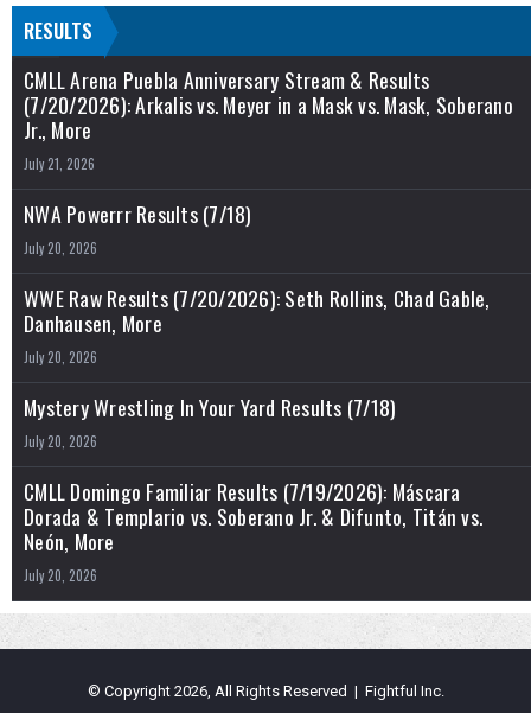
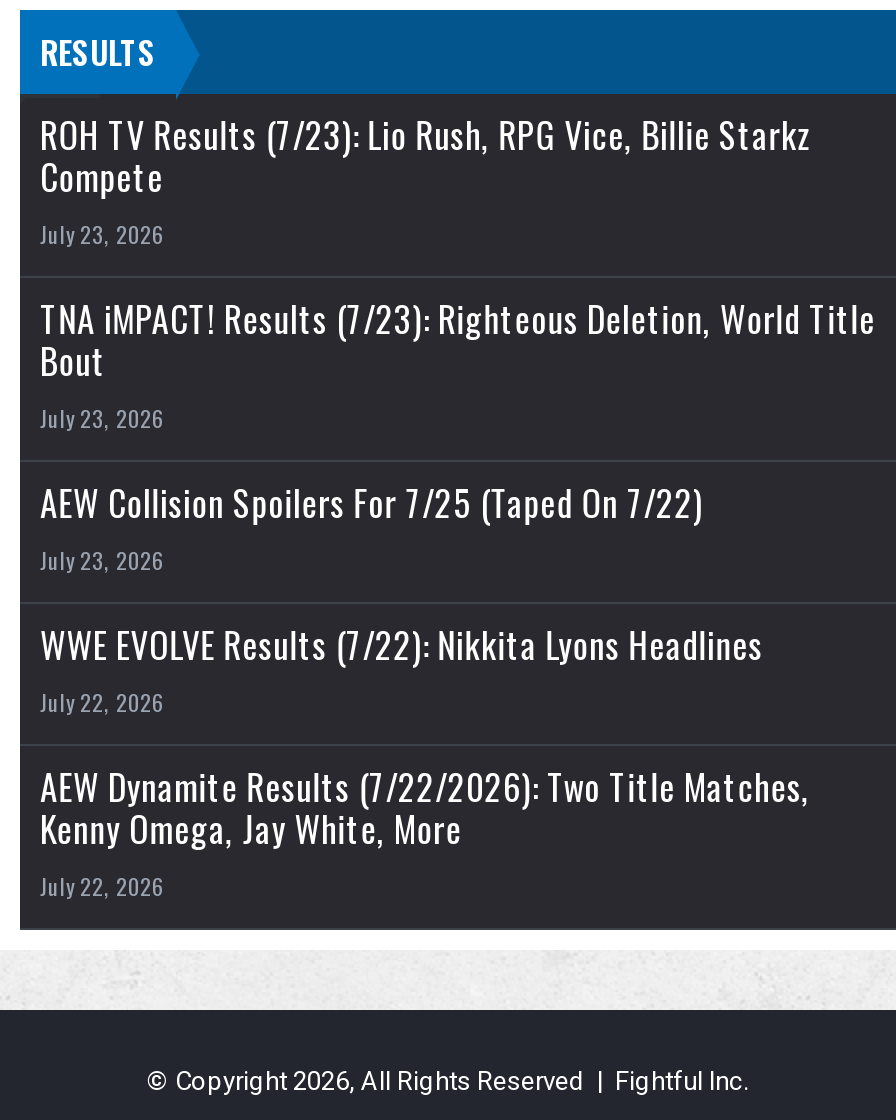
[24,64,513,173] CMLL Arena Puebla Anniversary Stream & Results | (7/20/2026): Arkalis vs. Meyer in a Mask vs. Mask, Soberano | Jr., More | July 21, 2026 -> [40,109,812,251] ROH TV Results (7/23): Lio Rush, RPG Vice, Billie Starkz | Compete | July 23, 2026
[24,198,252,258] NWA Powerrr Results (7/18) | July 20, 2026 -> [40,293,876,435] TNA iMPACT! Results (7/23): Righteous Deletion, World Title | Bout | July 23, 2026
[24,282,490,367] WWE Raw Results (7/20/2026): Seth Rollins, Chad Gable, | Danhausen, More | July 20, 2026 -> [40,477,704,577] AEW Collision Spoilers For 7/25 (Taped On 7/22) | July 23, 2026
[24,392,396,451] Mystery Wrestling In Your Yard Results (7/18) | July 20, 2026 -> [40,619,763,719] WWE EVOLVE Results (7/22): Nikkita Lyons Headlines | July 22, 2026
[24,476,482,585] CMLL Domingo Familiar Results (7/19/2026): Máscara | Dorada & Templario vs. Soberano Jr. & Difunto, Titán vs. | Neón, More | July 20, 2026 -> [40,761,810,903] AEW Dynamite Results (7/22/2026): Two Title Matches, | Kenny Omega, Jay White, More | July 22, 2026

